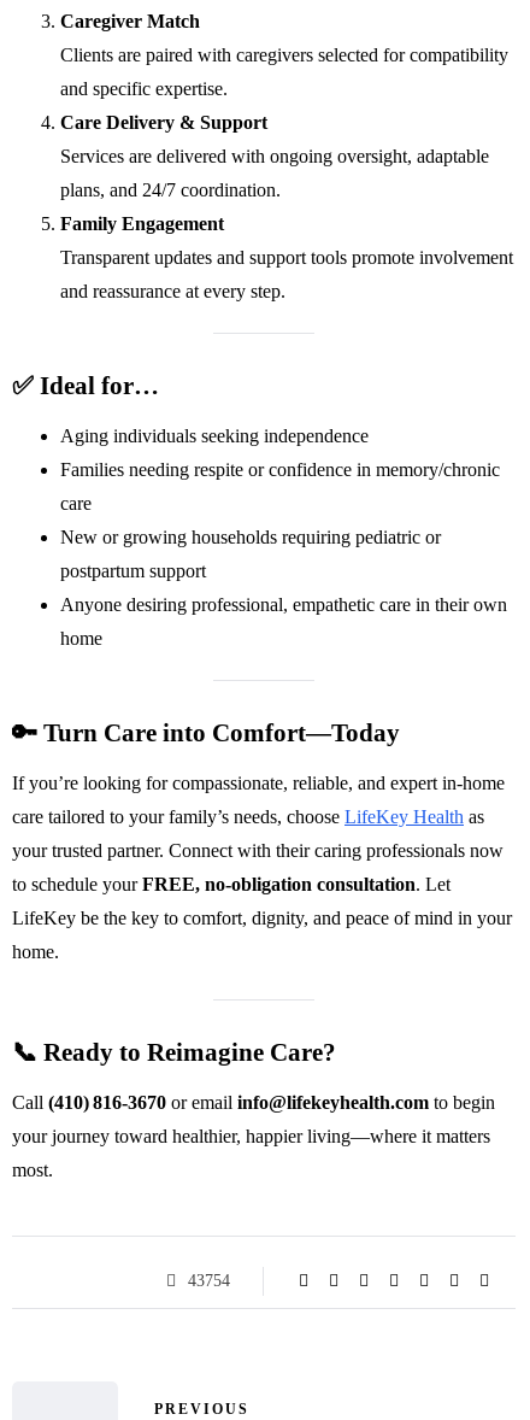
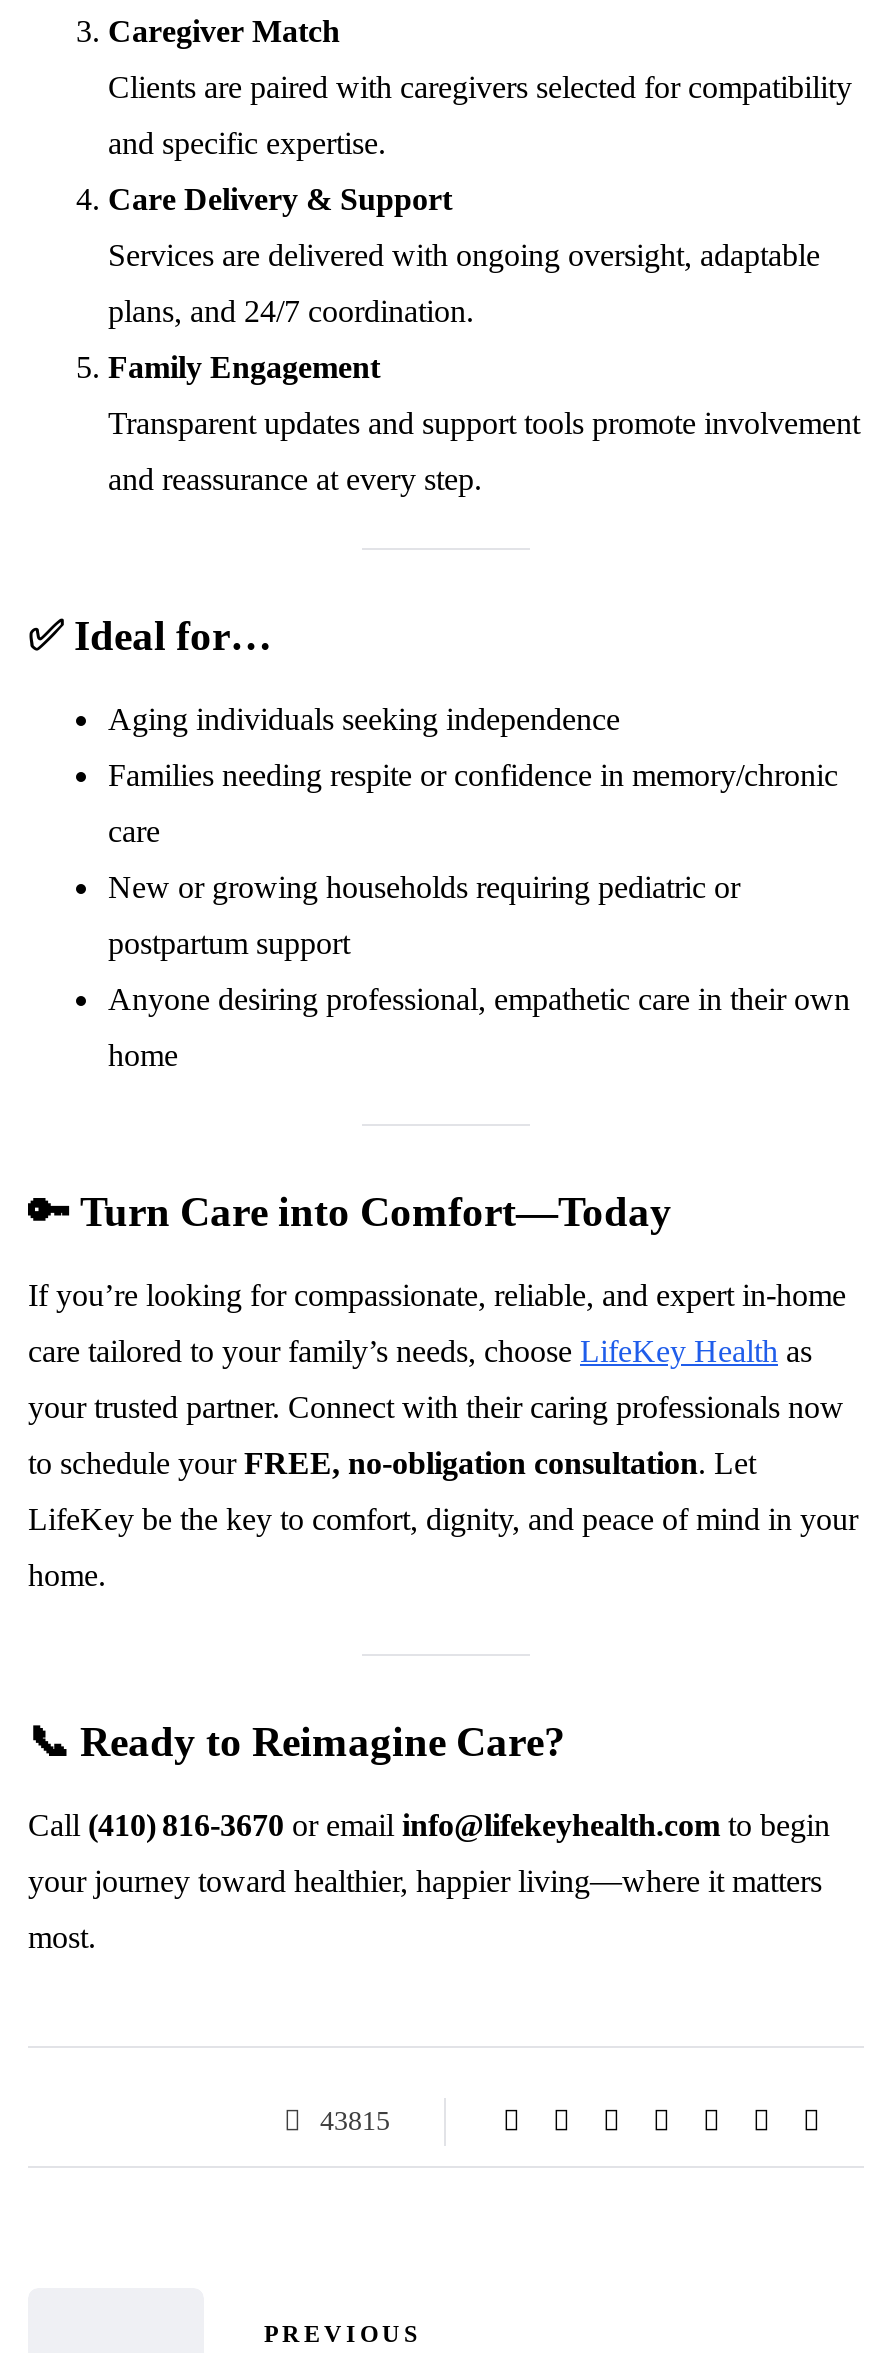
[188,1272,230,1290] 43754 -> [320,2107,390,2137] 43815

